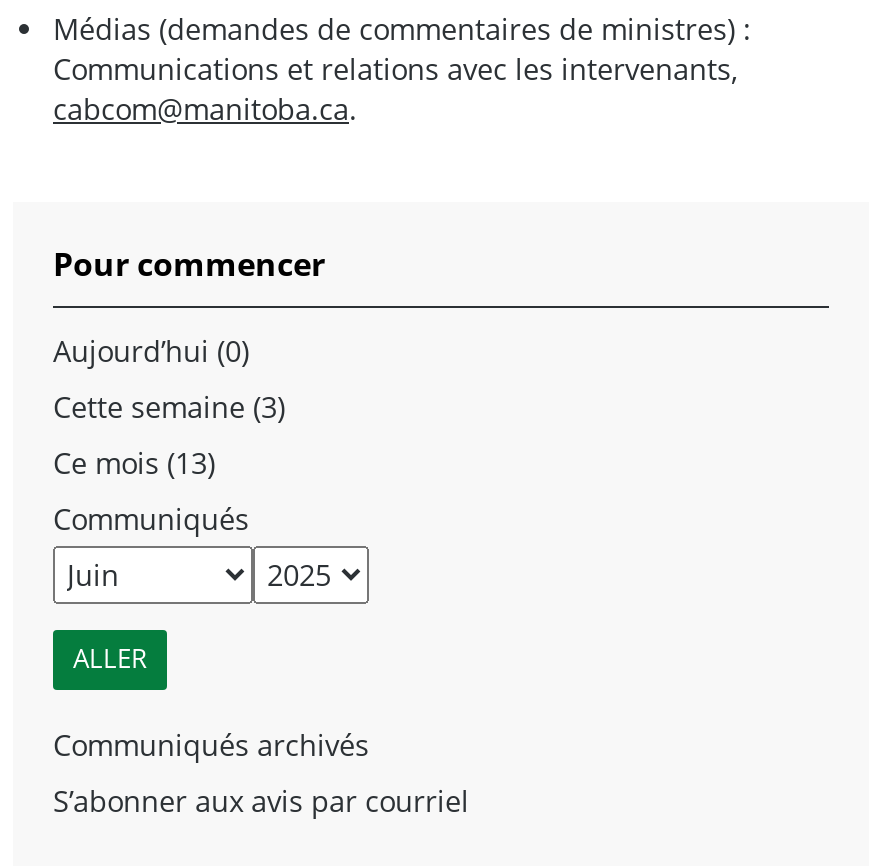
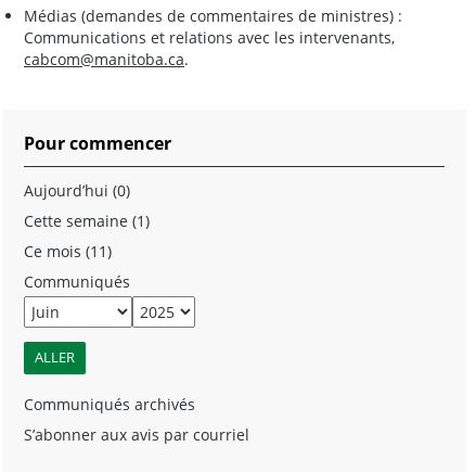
[53,388,285,426] Cette semaine (3) -> [24,210,150,231] Cette semaine (1)
[53,444,215,482] Ce mois (13) -> [24,241,112,261] Ce mois (11)

